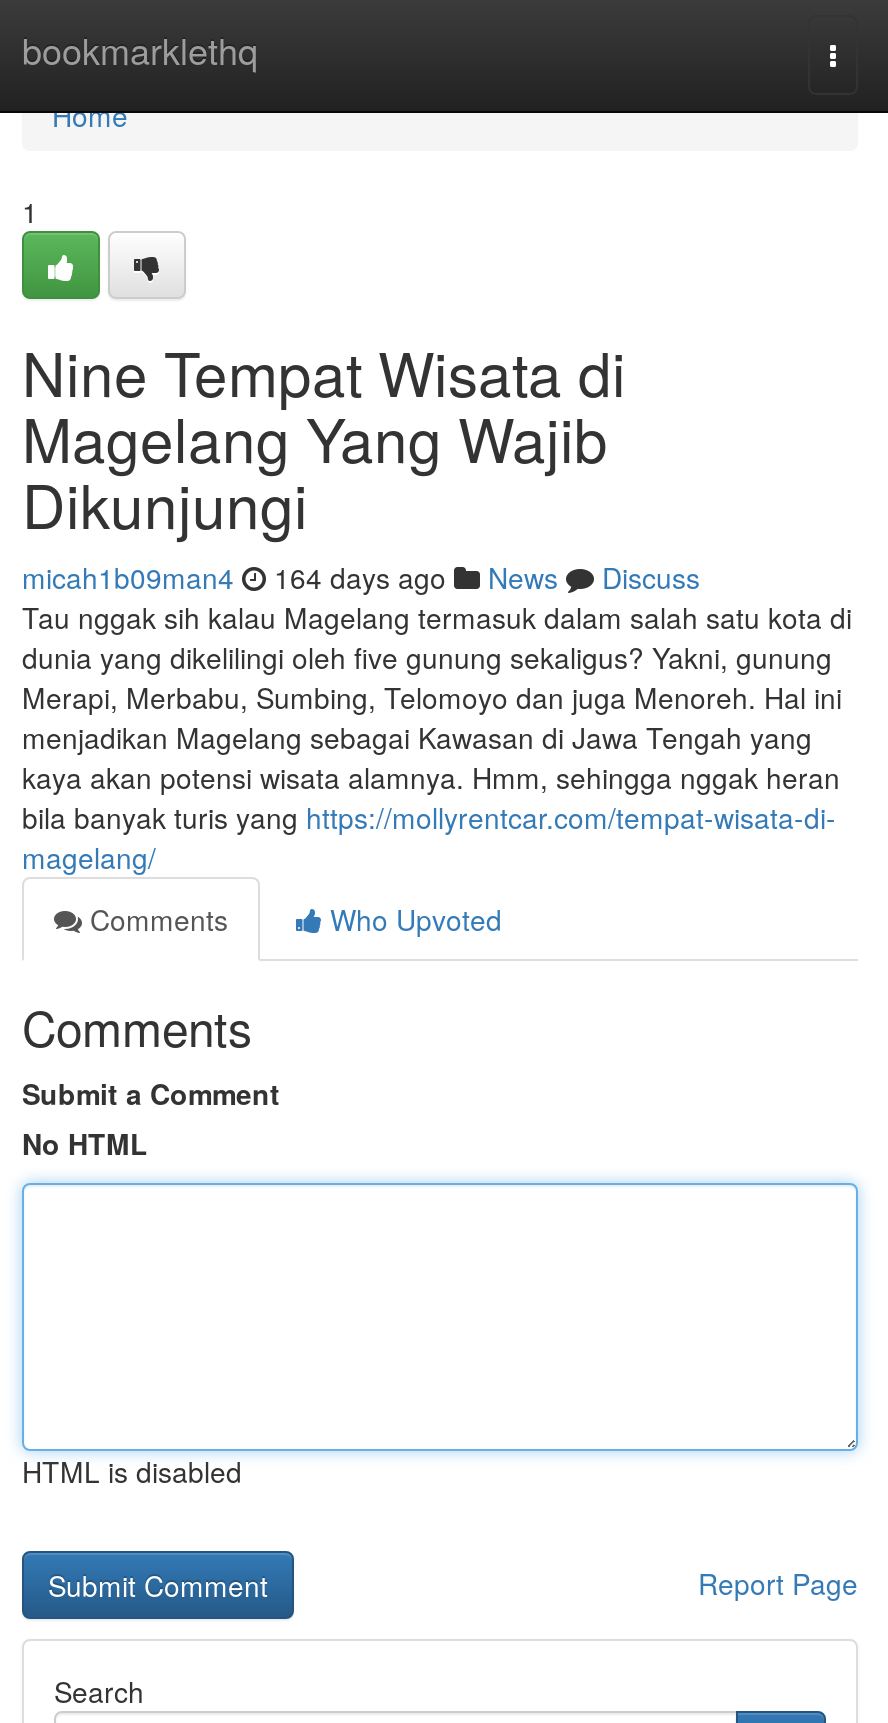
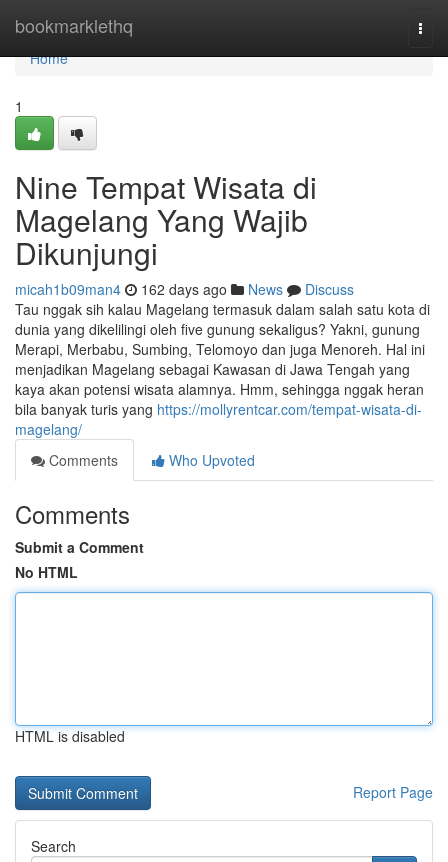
[22,557,700,597] micah1b09man4 164 days ago News Discuss -> [15,279,354,299] micah1b09man4 162 days ago News Discuss

